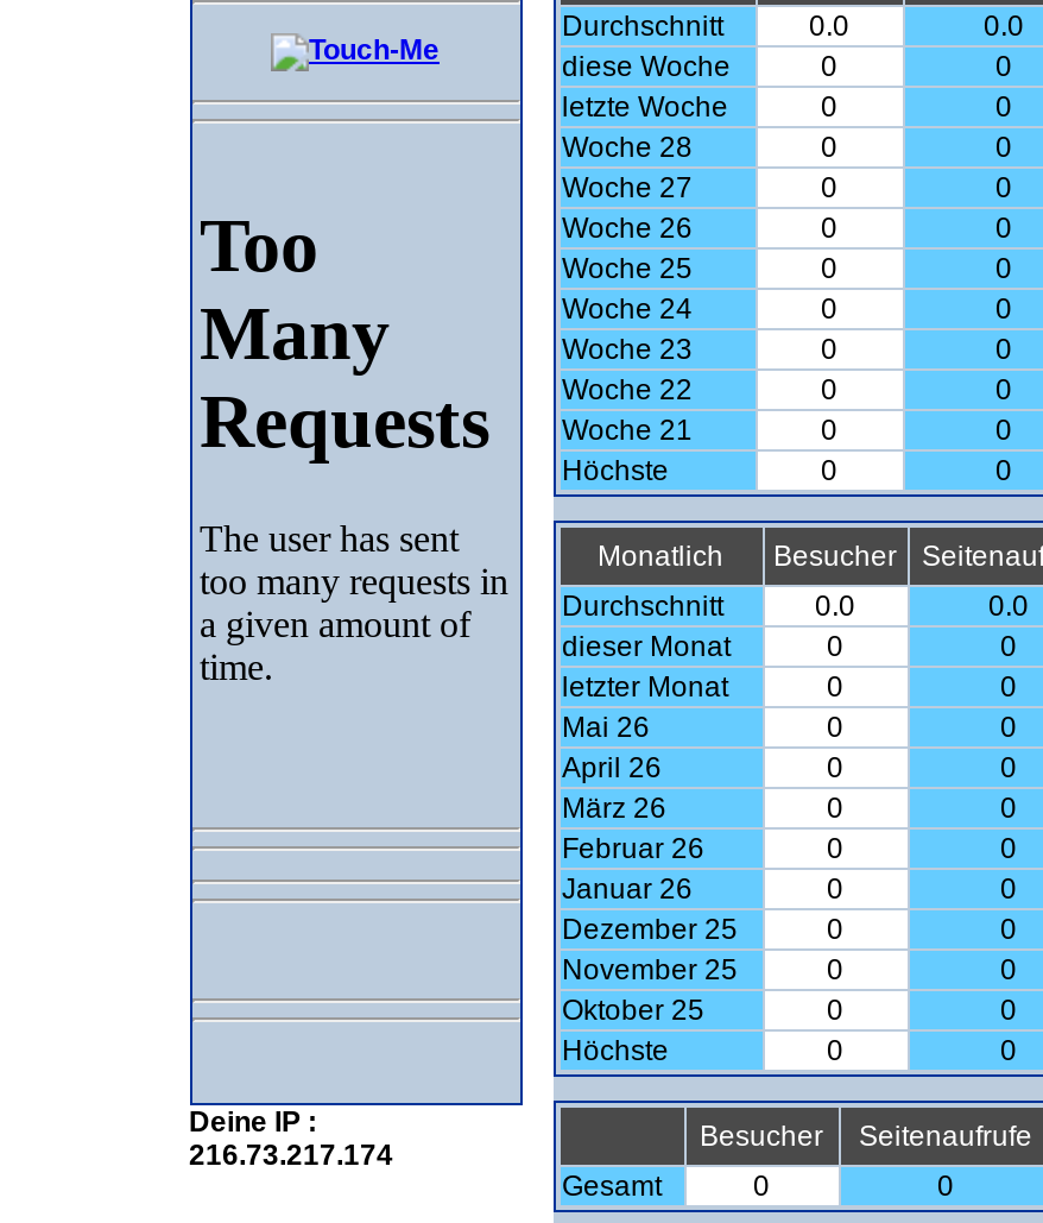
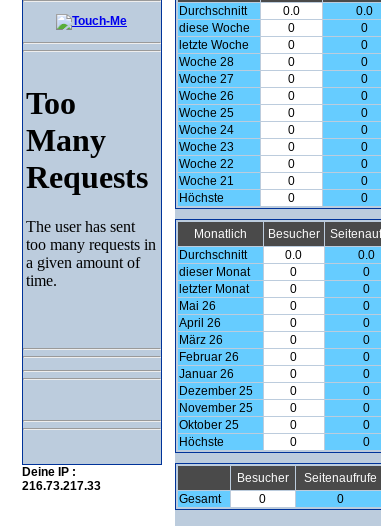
[189,1139,393,1172] 216.73.217.174 -> [21,479,100,493] 216.73.217.33

